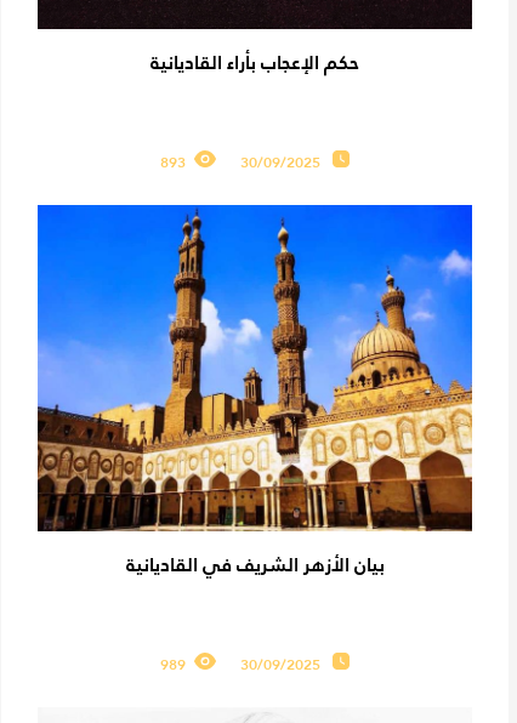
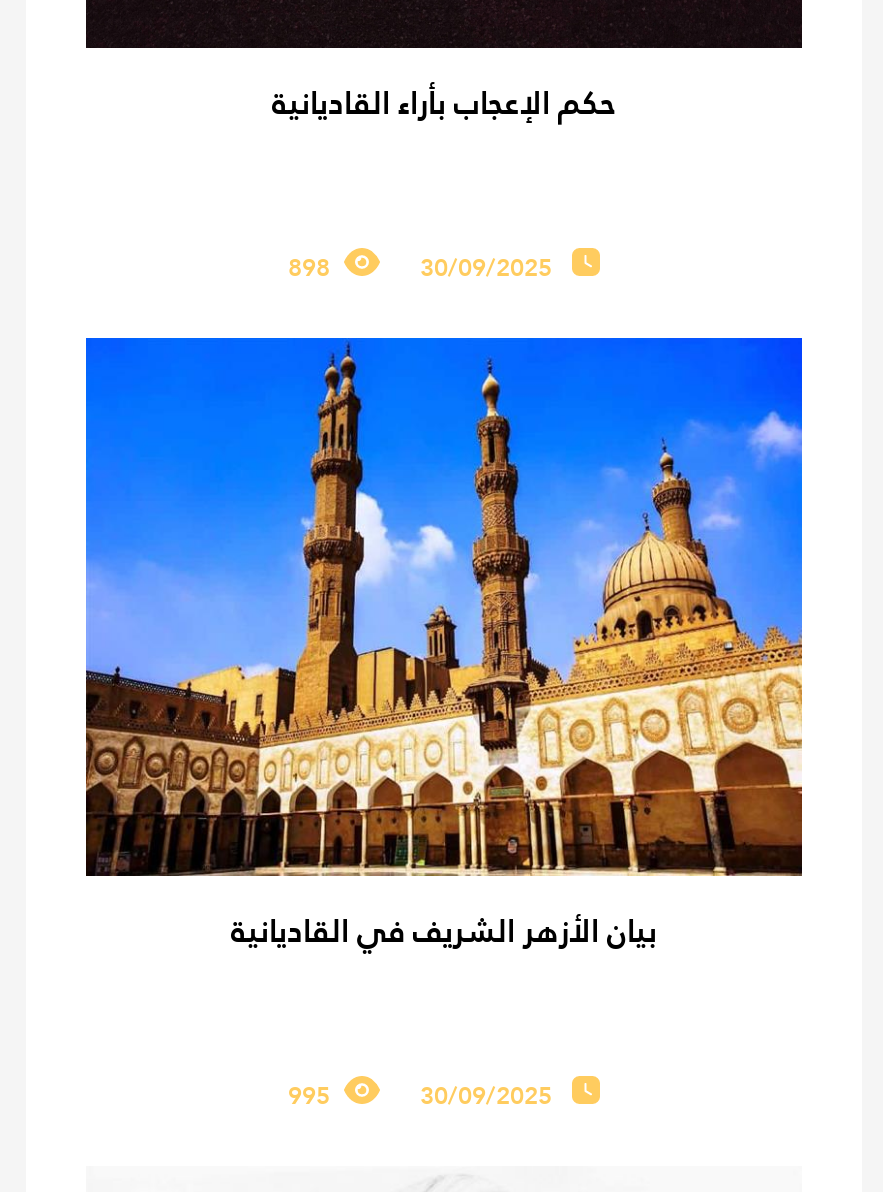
[160,150,186,177] 893 -> [288,247,330,291] 898
[160,651,186,678] 989 -> [288,1074,330,1118] 995

